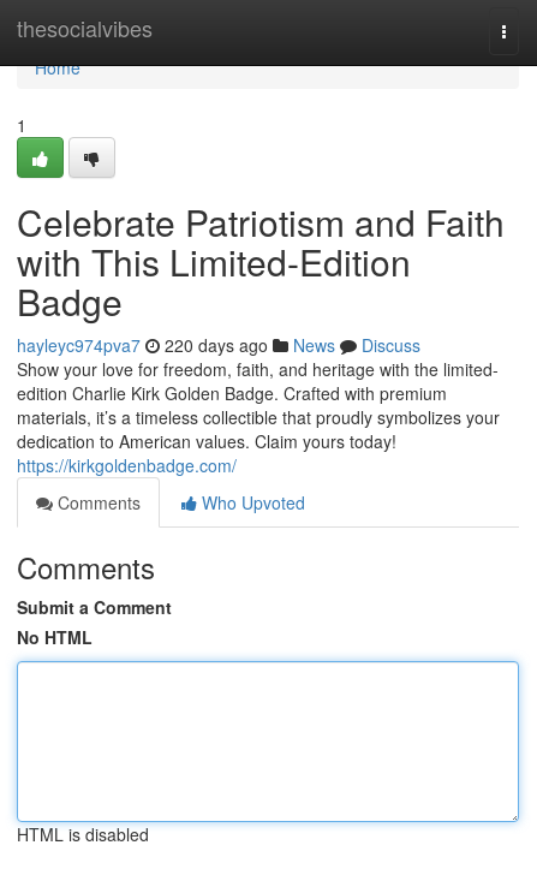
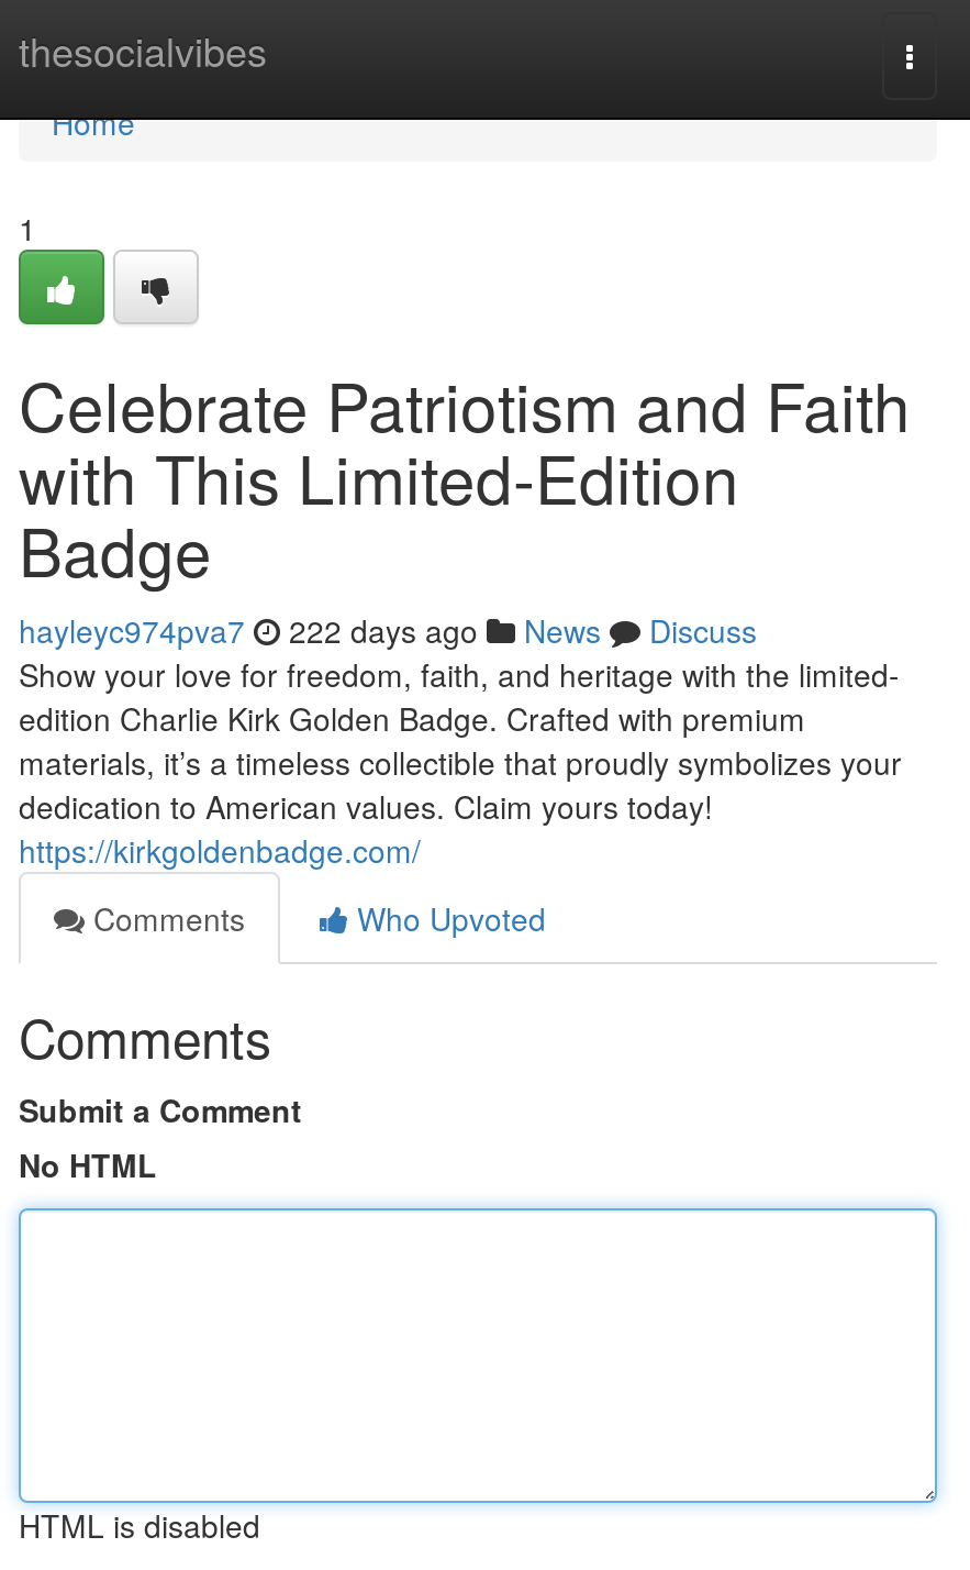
[17,333,420,357] hayleyc974pva7 220 days ago News Discuss -> [19,608,757,652] hayleyc974pva7 222 days ago News Discuss

